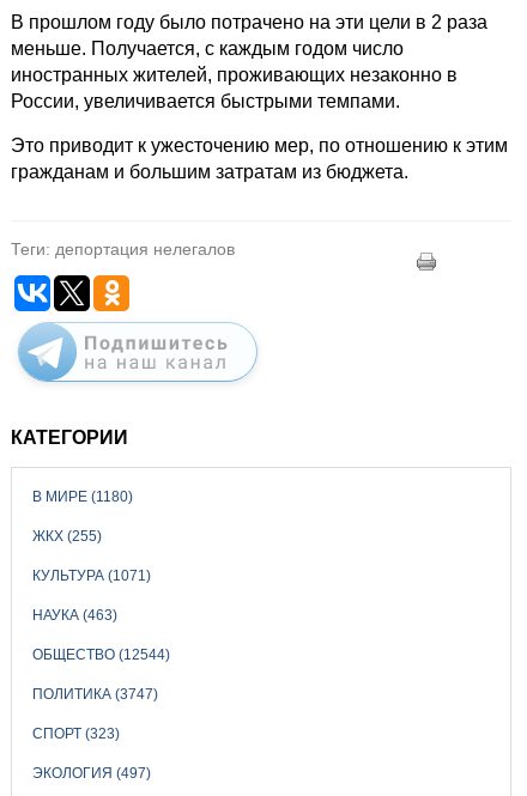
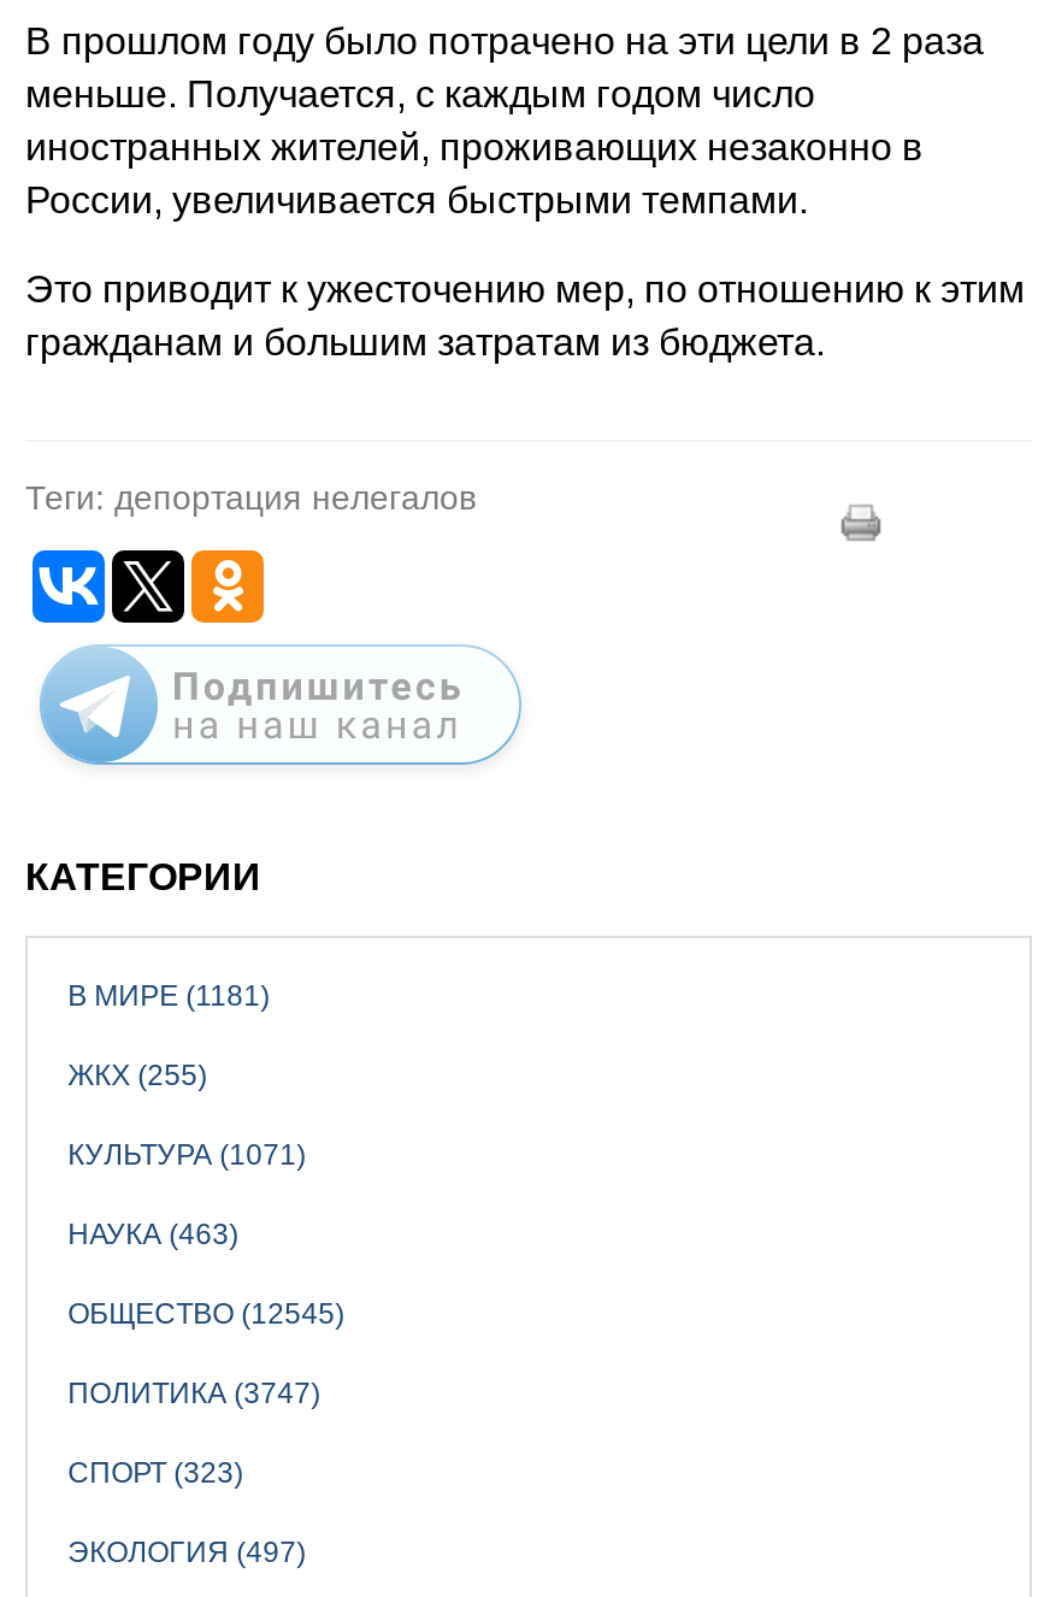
[32,488,132,505] В МИРЕ (1180) -> [68,978,270,1012] В МИРЕ (1181)
[32,646,170,663] ОБЩЕСТВО (12544) -> [68,1296,345,1330] ОБЩЕСТВО (12545)

